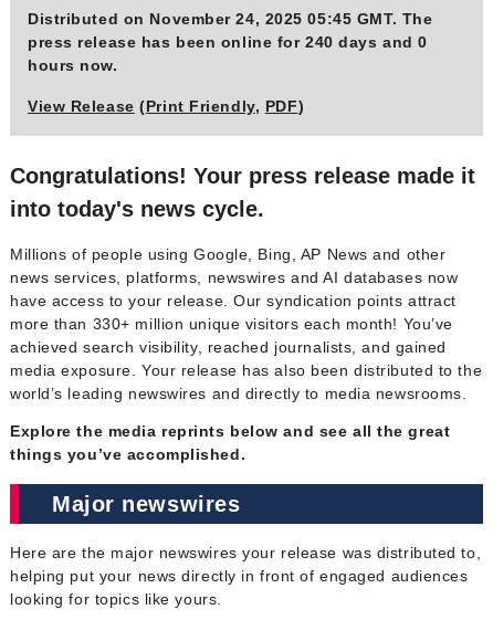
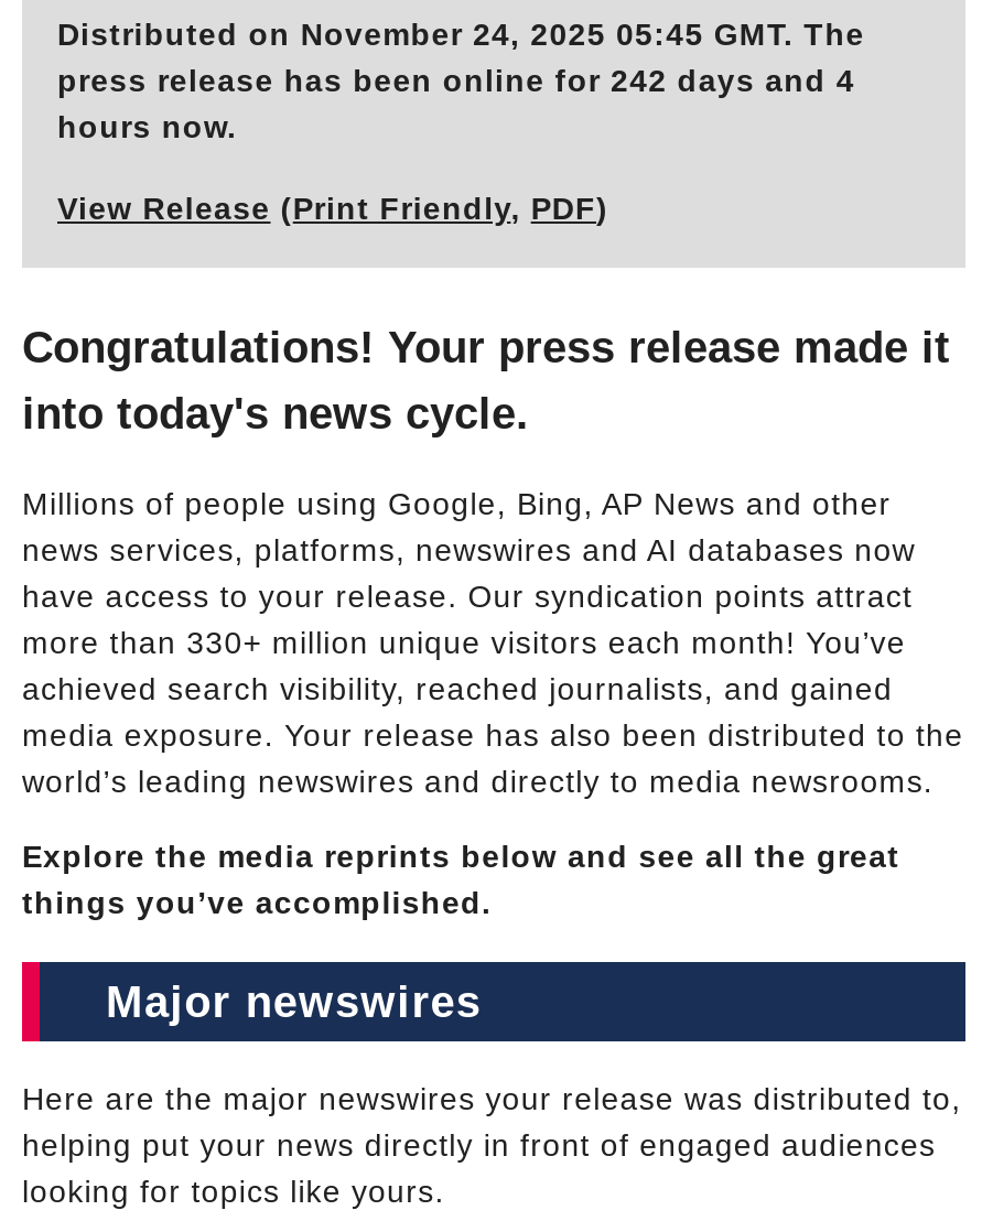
[28,34,428,51] press release has been online for 240 days and 0 -> [57,64,855,99] press release has been online for 242 days and 4

